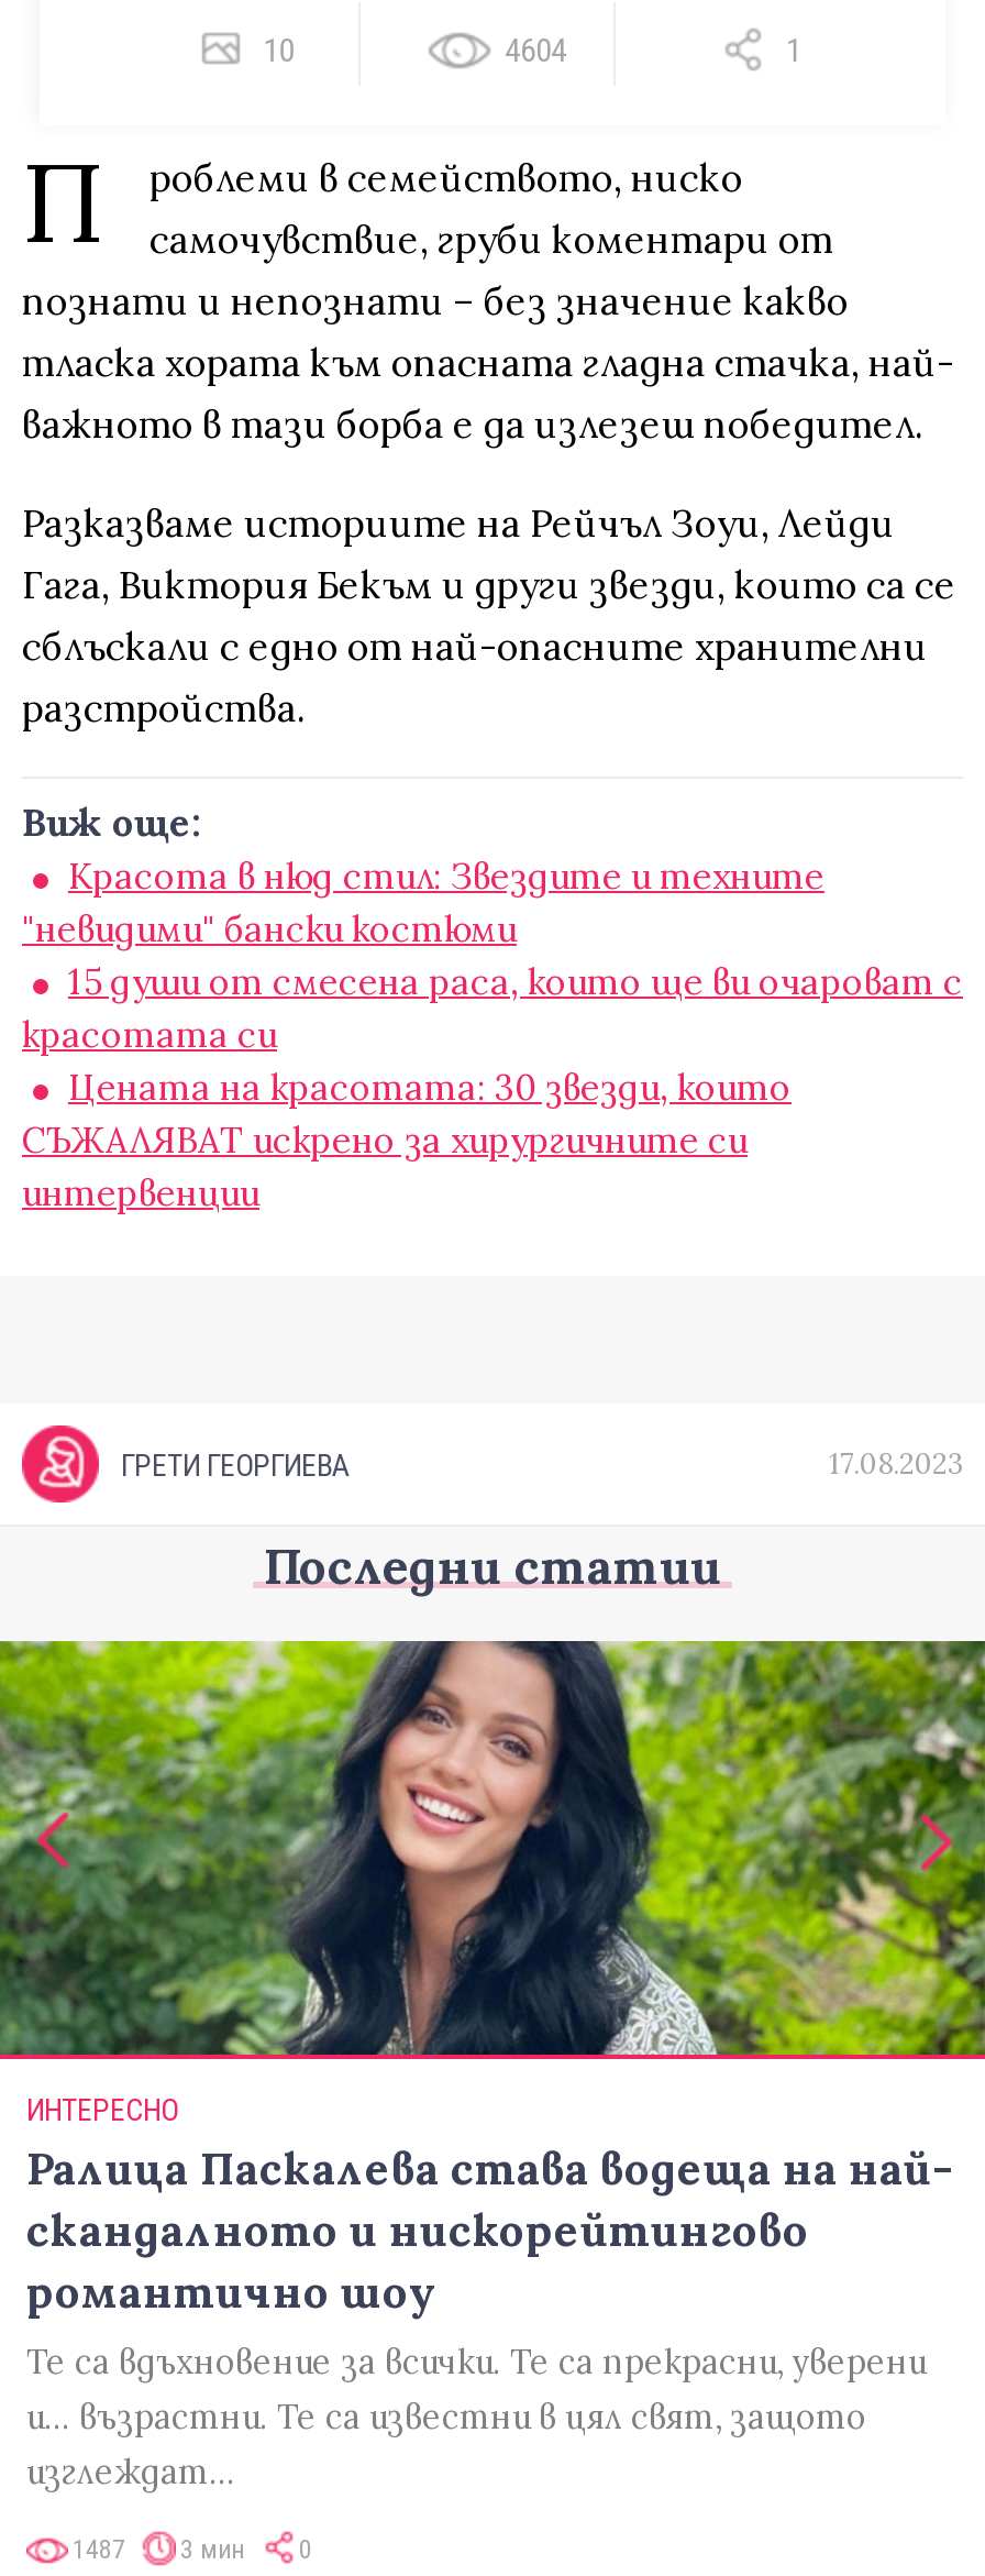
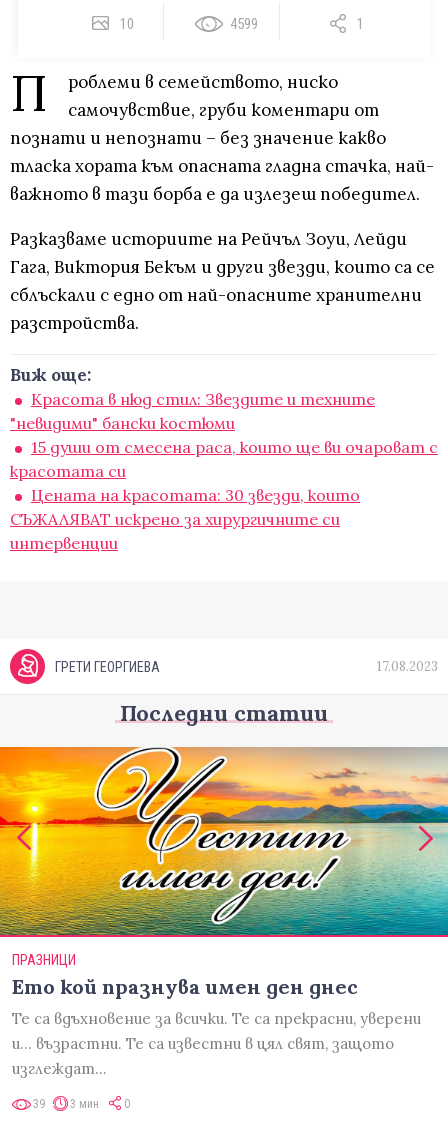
[505,31,566,71] 4604 -> [229,15,257,33] 4599
[7,1639,978,2057] [image] -> [3,746,445,911] [image]
[26,2092,952,2319] ИНТЕРЕСНО | Ралица Паскалева става водеща на най- | скандалното и нискорейтингово | романтично шоу -> [12,952,358,999] ПРАЗНИЦИ | Ето кой празнува имен ден днес
[73,2533,125,2564] 1487 -> [33,1096,45,1110] 39

